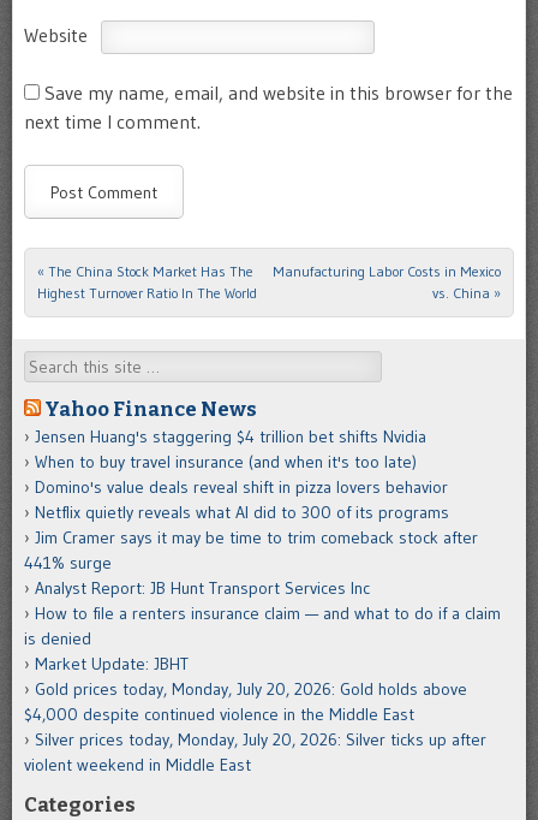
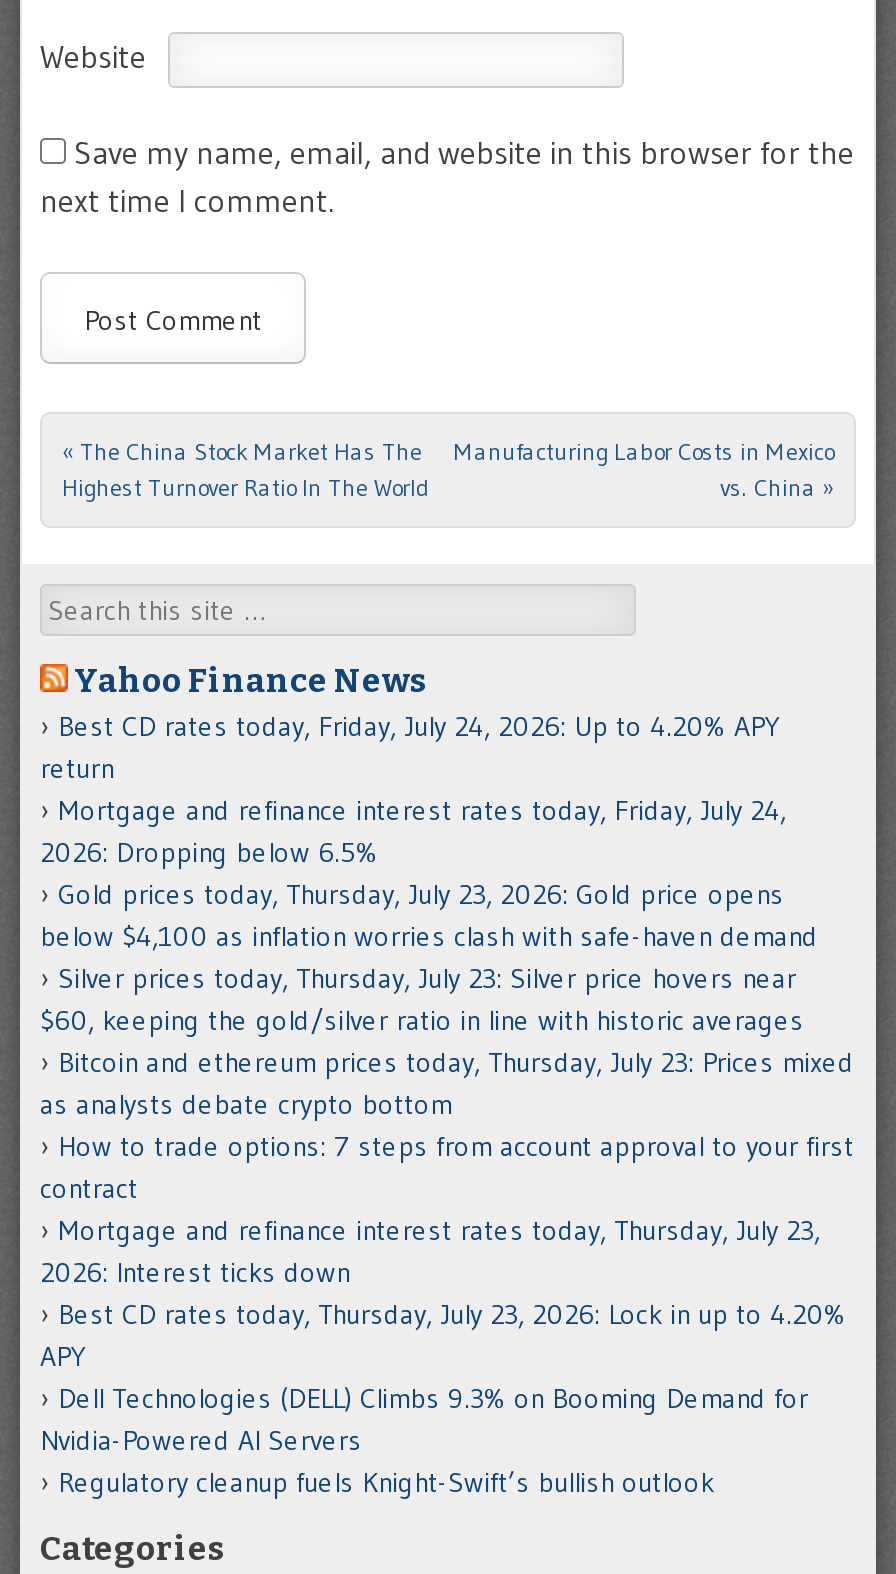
[24,426,501,776] Jensen Huang's staggering $4 trillion bet shifts Nvidia | When to buy travel insurance (and when it's too late) | Domino's value deals reveal shift in pizza lovers behavior | Netflix quietly reveals what AI did to 300 of its programs | Jim Cramer says it may be time to trim comeback stock after | 441% surge | Analyst Report: JB Hunt Transport Services Inc | How to file a renters insurance claim — and what to do if a claim | is denied | Market Update: JBHT | Gold prices today, Monday, July 20, 2026: Gold holds above | $4,000 despite continued violence in the Middle East | Silver prices today, Monday, July 20, 2026: Silver ticks up after | violent weekend in Middle East -> [40,708,854,1500] Best CD rates today, Friday, July 24, 2026: Up to 4.20% APY | return | Mortgage and refinance interest rates today, Friday, July 24, | 2026: Dropping below 6.5% | Gold prices today, Thursday, July 23, 2026: Gold price opens | below $4,100 as inflation worries clash with safe-haven demand | Silver prices today, Thursday, July 23: Silver price hovers near | $60, keeping the gold/silver ratio in line with historic averages | Bitcoin and ethereum prices today, Thursday, July 23: Prices mixed | as analysts debate crypto bottom | How to trade options: 7 steps from account approval to your first | contract | Mortgage and refinance interest rates today, Thursday, July 23, | 2026: Interest ticks down | Best CD rates today, Thursday, July 23, 2026: Lock in up to 4.20% | APY | Dell Technologies (DELL) Climbs 9.3% on Booming Demand for | Nvidia-Powered AI Servers | Regulatory cleanup fuels Knight-Swift’s bullish outlook

